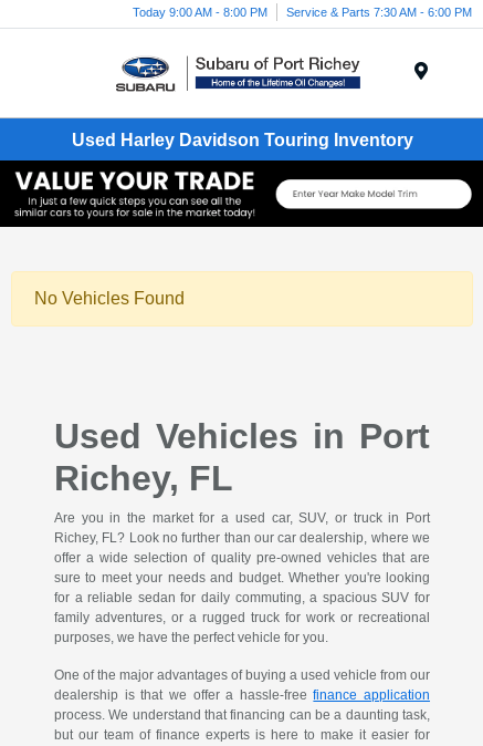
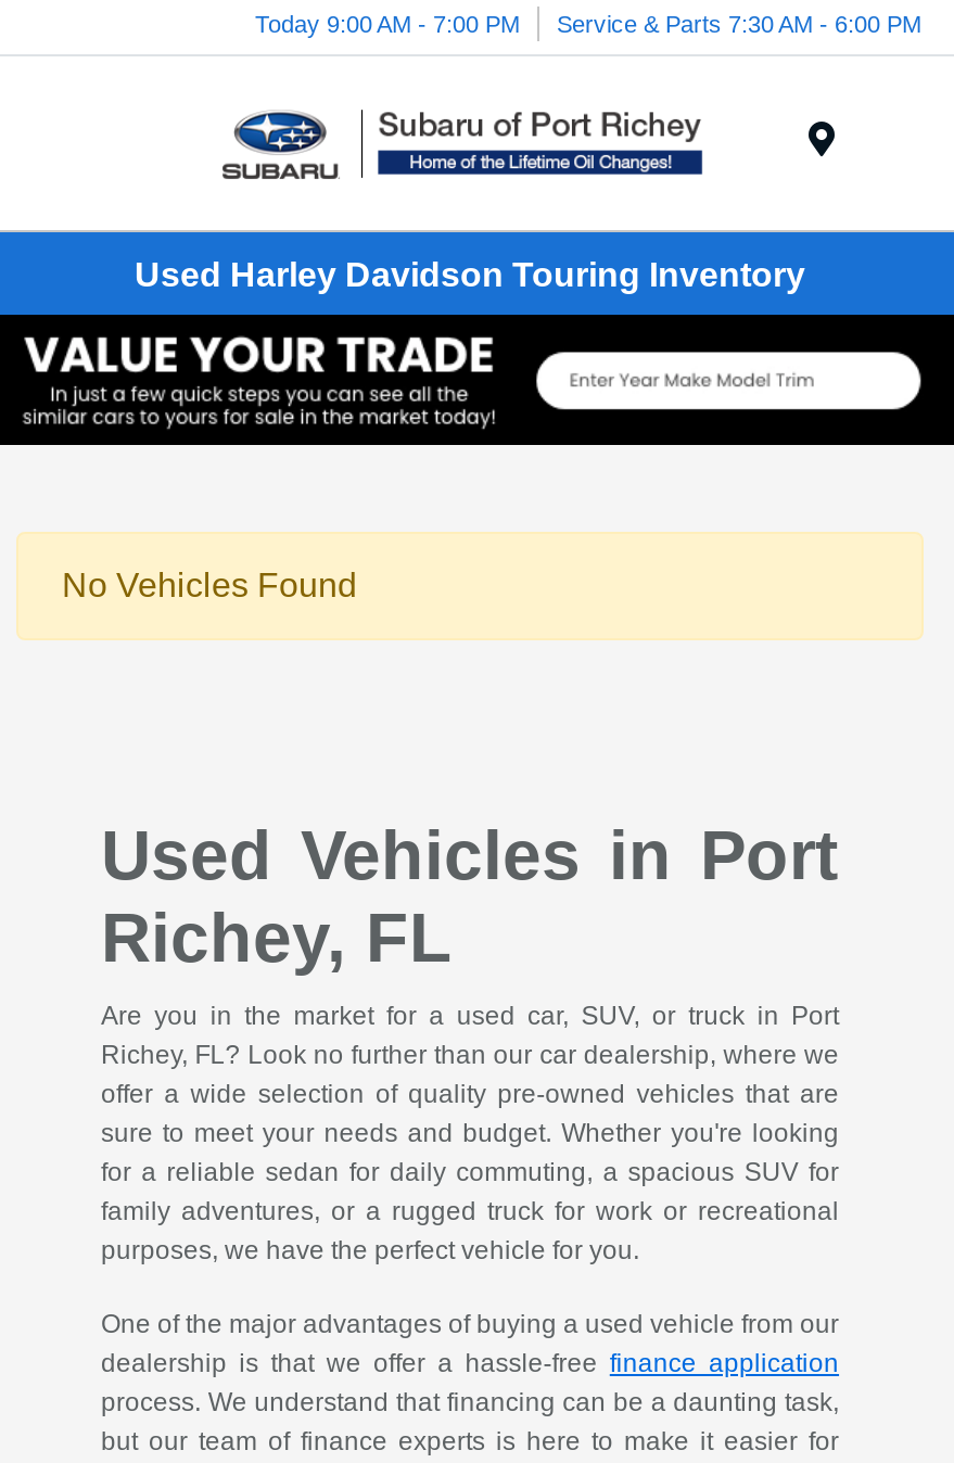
[133,5,472,18] Today 9:00 AM - 8:00 PM Service & Parts 7:30 AM - 6:00 PM -> [255,10,921,36] Today 9:00 AM - 7:00 PM Service & Parts 7:30 AM - 6:00 PM

